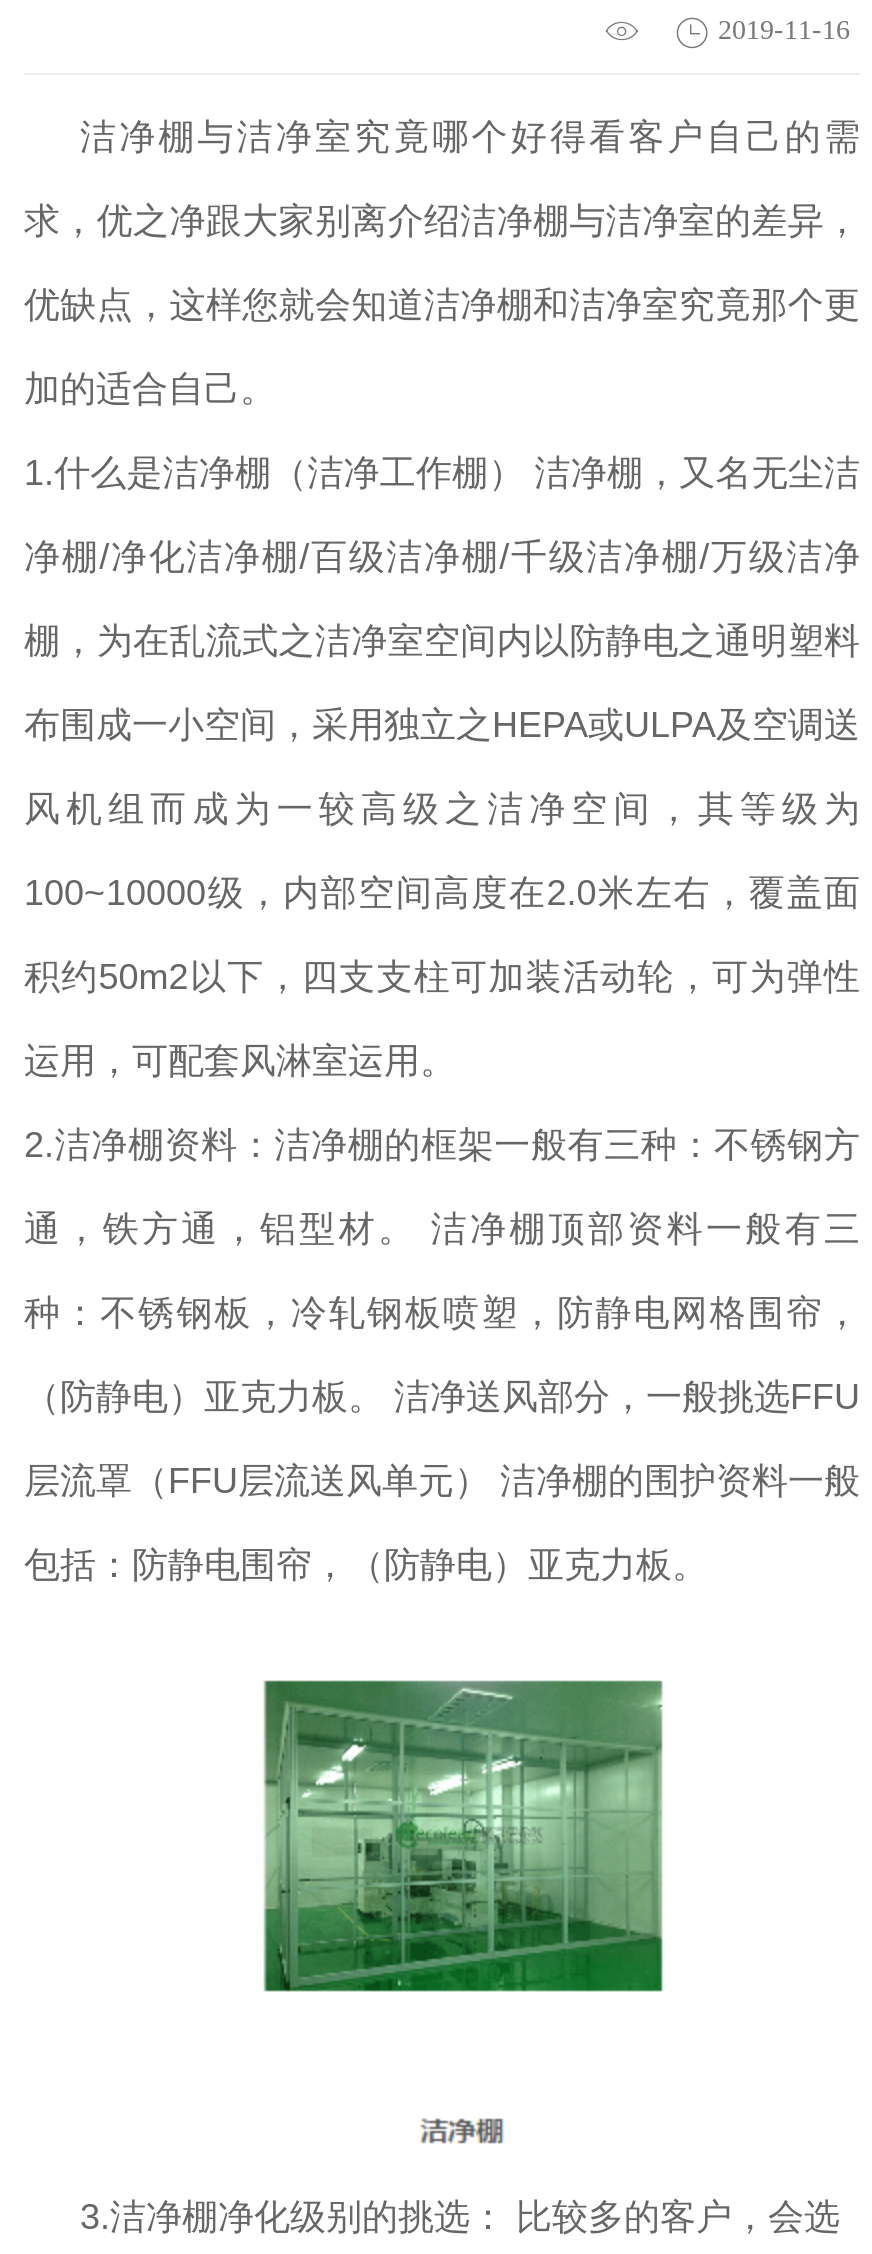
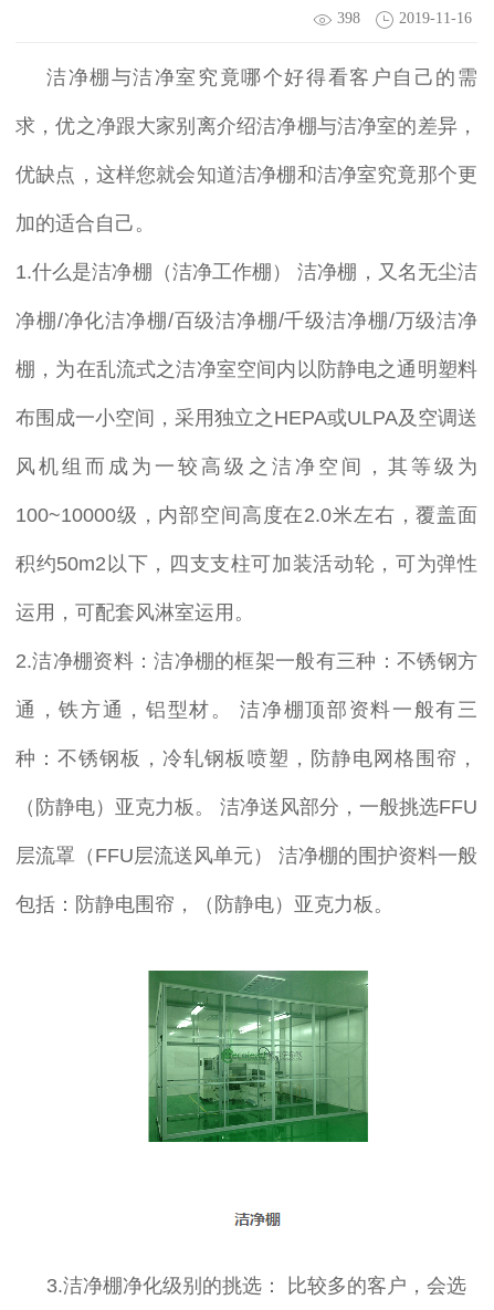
none -> [337,10,360,27] 398

